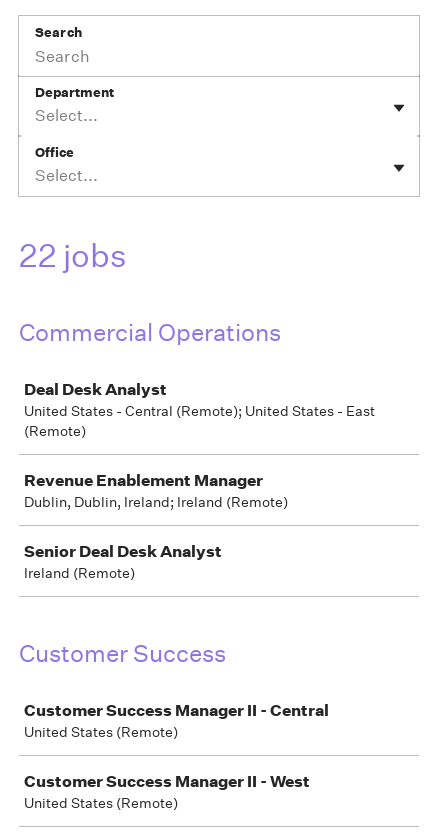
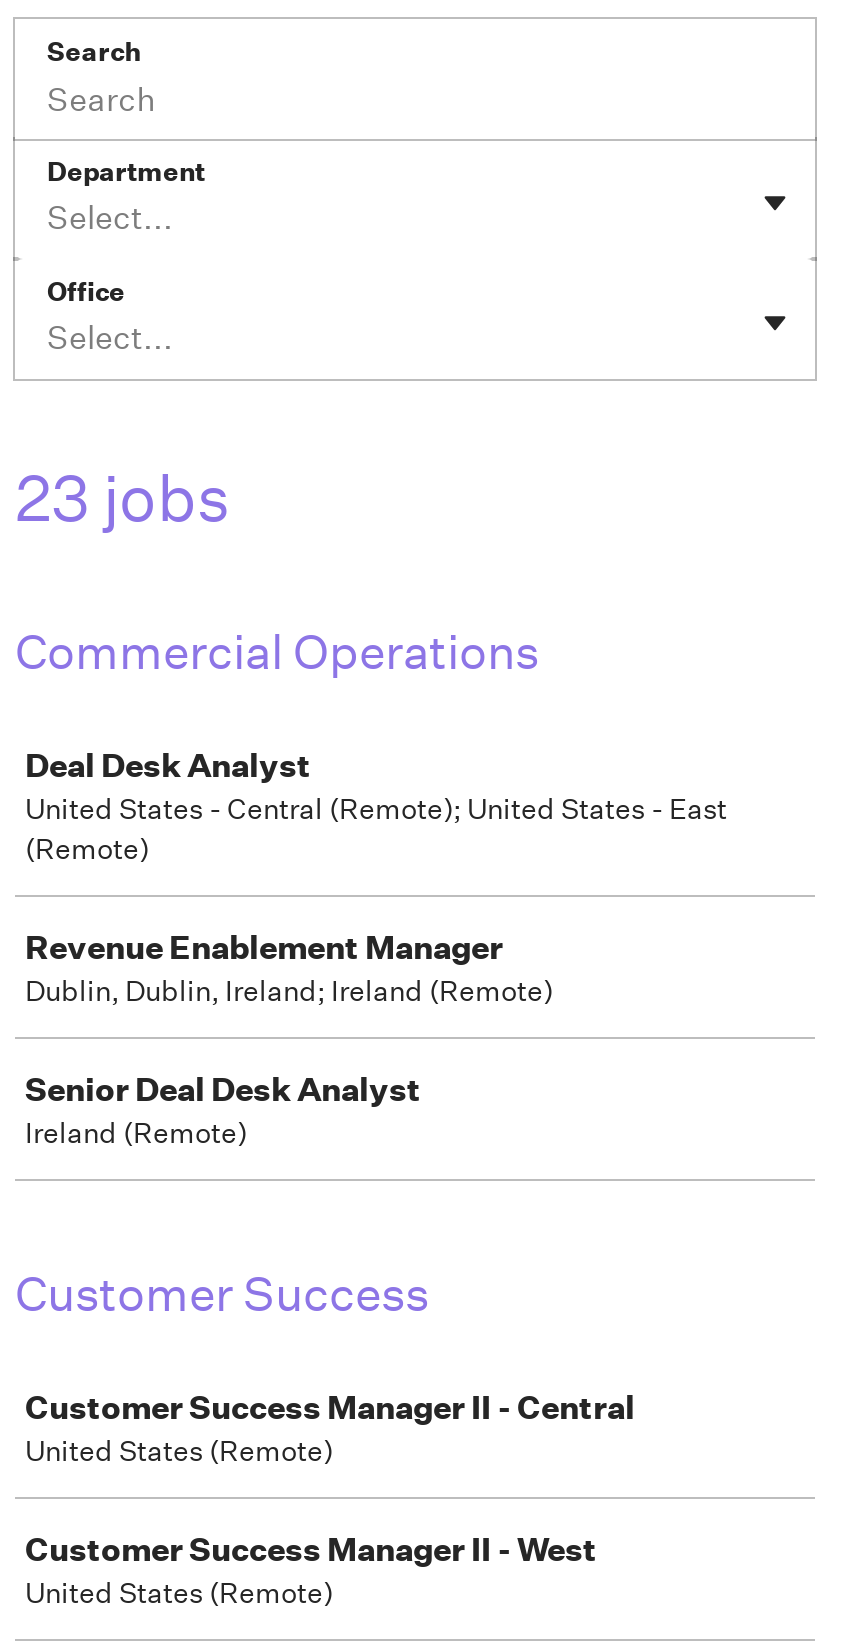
[19,236,127,275] 22 jobs -> [15,459,231,537] 23 jobs

